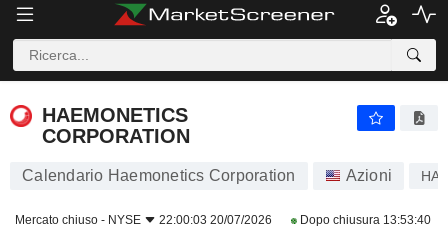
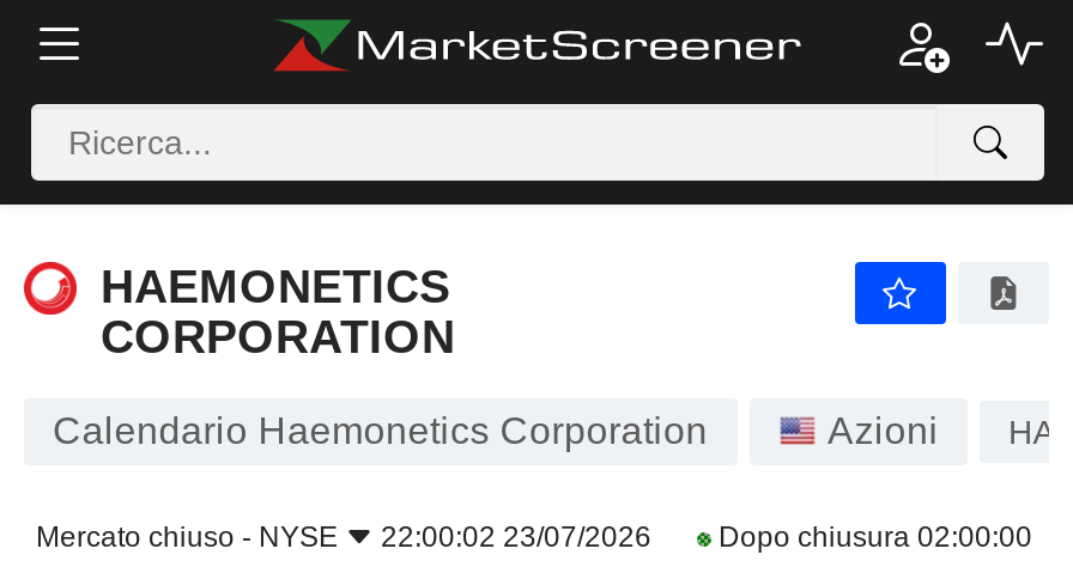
[159,213,272,227] 22:00:03 20/07/2026 -> [381,520,651,554] 22:00:02 23/07/2026
[296,213,430,227] Dopo chiusura 13:53:40 -> [711,520,1032,554] Dopo chiusura 02:00:00

